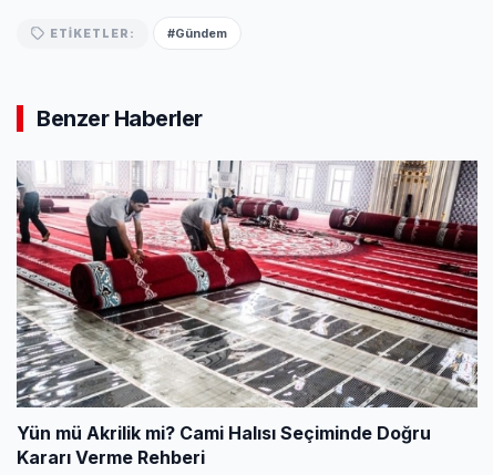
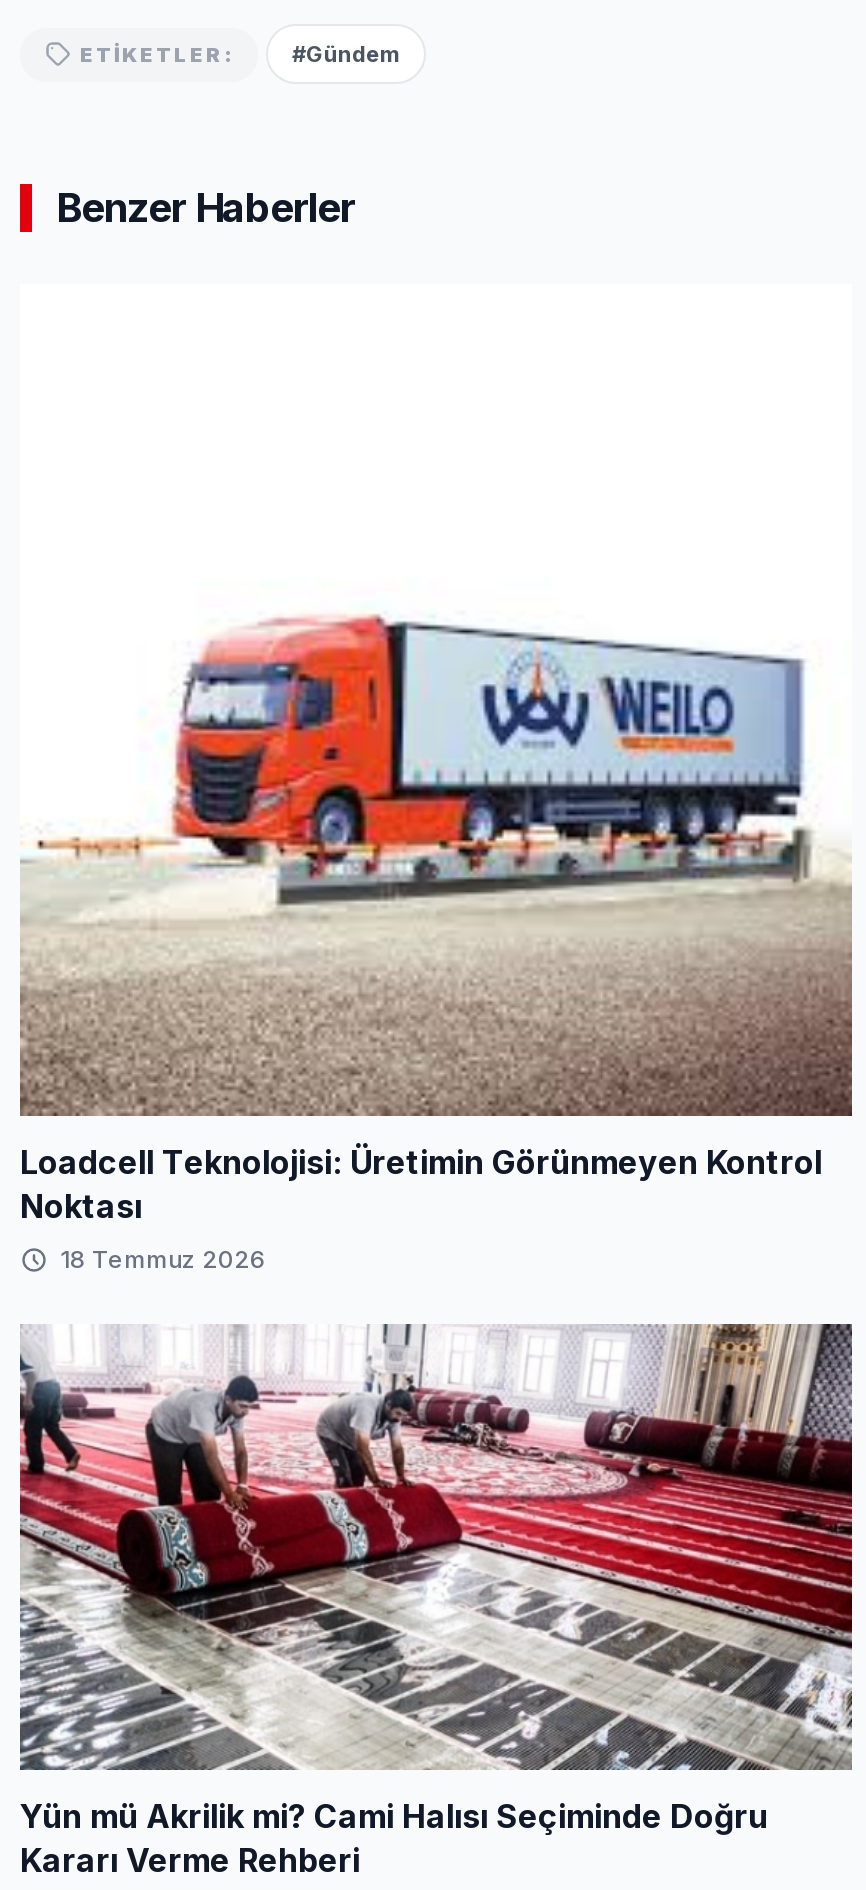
none -> [18,614,854,1274] [image] | Loadcell Teknolojisi: Üretimin Görünmeyen Kontrol | Noktası | 18 Temmuz 2026

